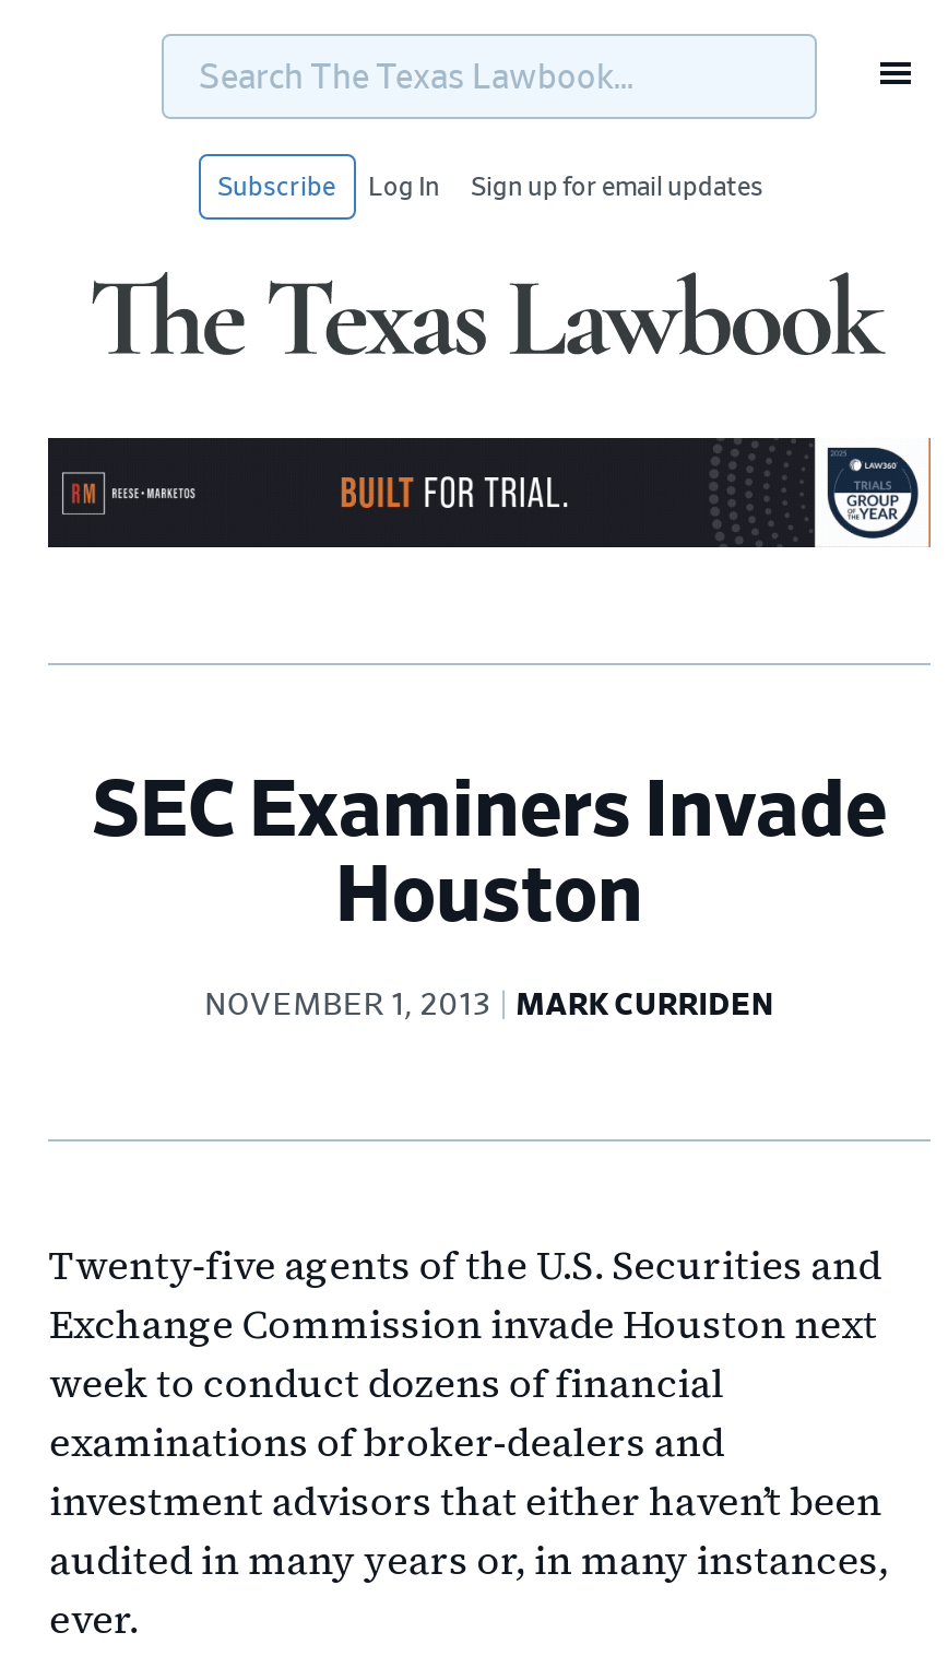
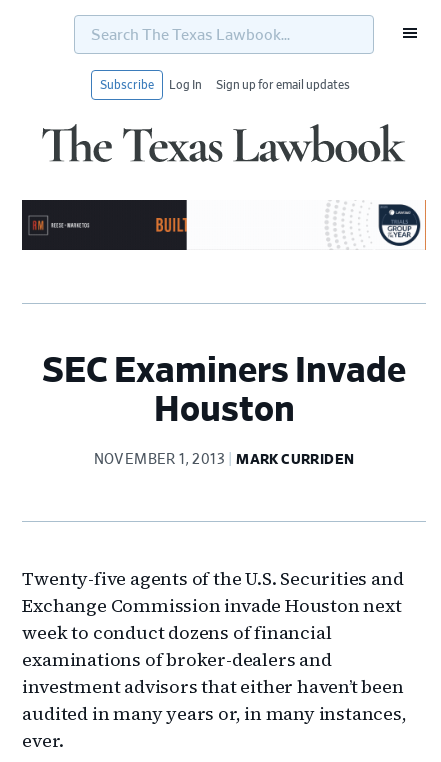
[406,436,817,549] [image] -> none

